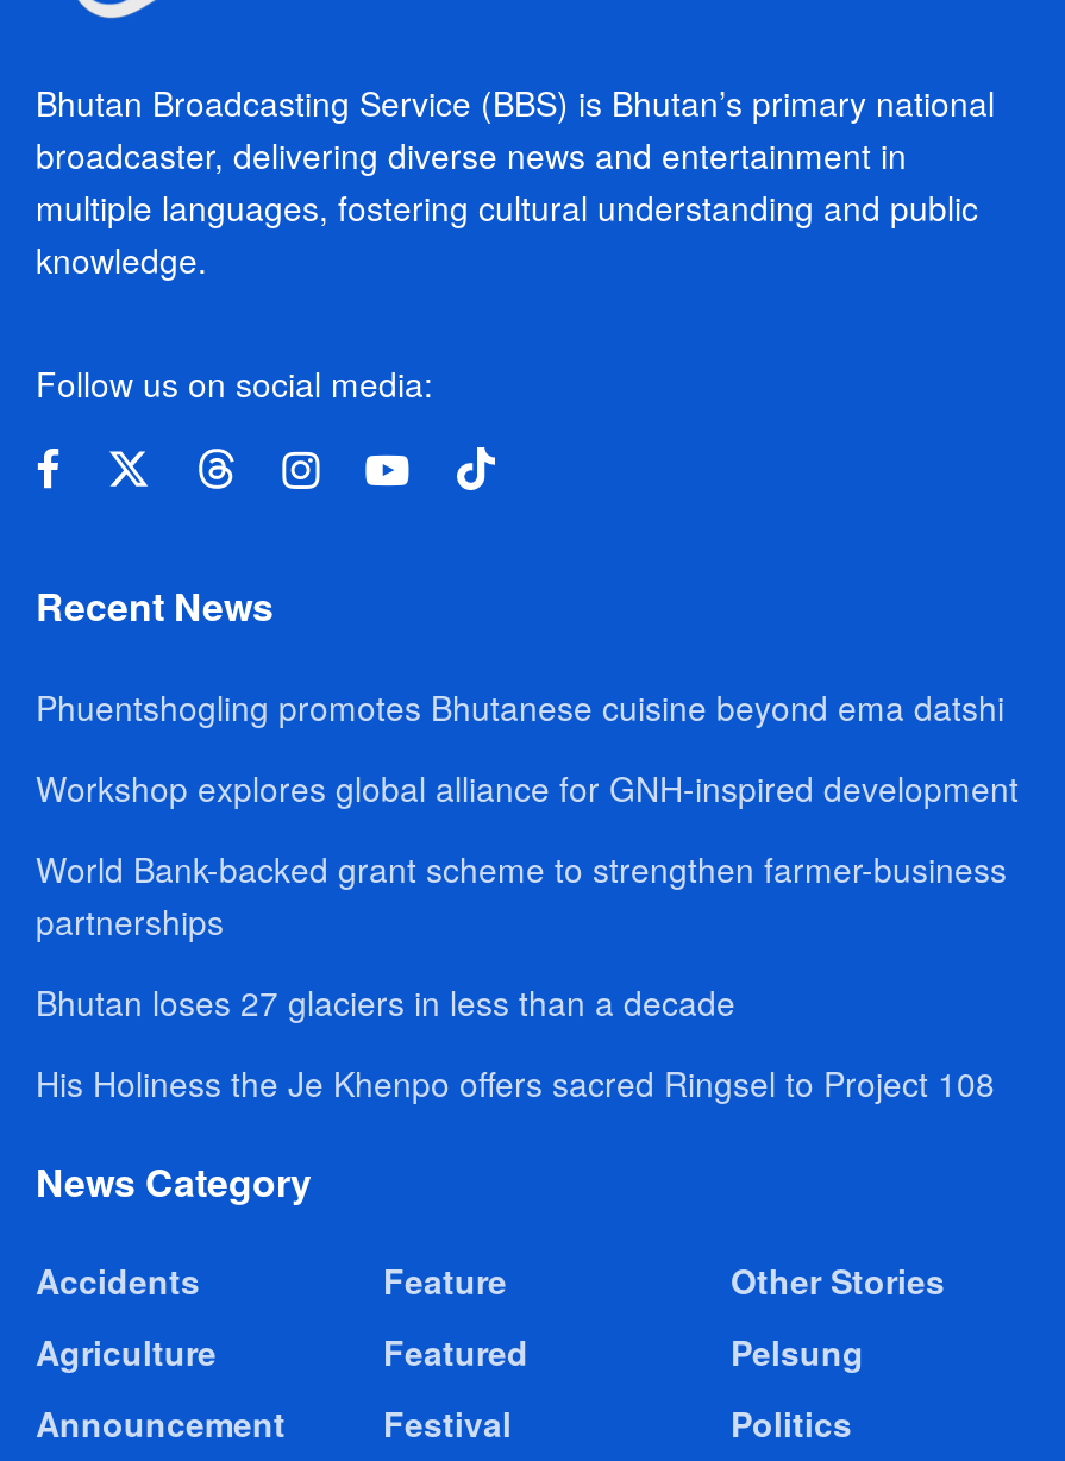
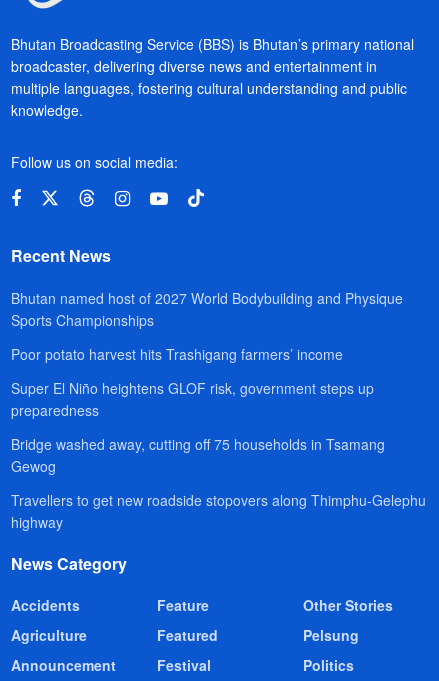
[36,684,1004,732] Phuentshogling promotes Bhutanese cuisine beyond ema datshi -> [11,287,403,329] Bhutan named host of 2027 World Bodybuilding and Physique | Sports Championships
[36,765,1019,813] Workshop explores global alliance for GNH-inspired development -> [11,343,343,363] Poor potato harvest hits Trashigang farmers’ income
[36,846,1007,946] World Bank-backed grant scheme to strengthen farmer-business | partnerships -> [11,377,374,419] Super El Niño heightens GLOF risk, government steps up | preparedness
[36,979,735,1027] Bhutan loses 27 glaciers in less than a decade -> [11,433,385,475] Bridge washed away, cutting off 75 households in Tsamang | Gewog
[36,1060,995,1108] His Holiness the Je Khenpo offers sacred Ringsel to Project 108 -> [11,489,426,531] Travellers to get new roadside stopovers along Thimphu-Gelephu | highway

